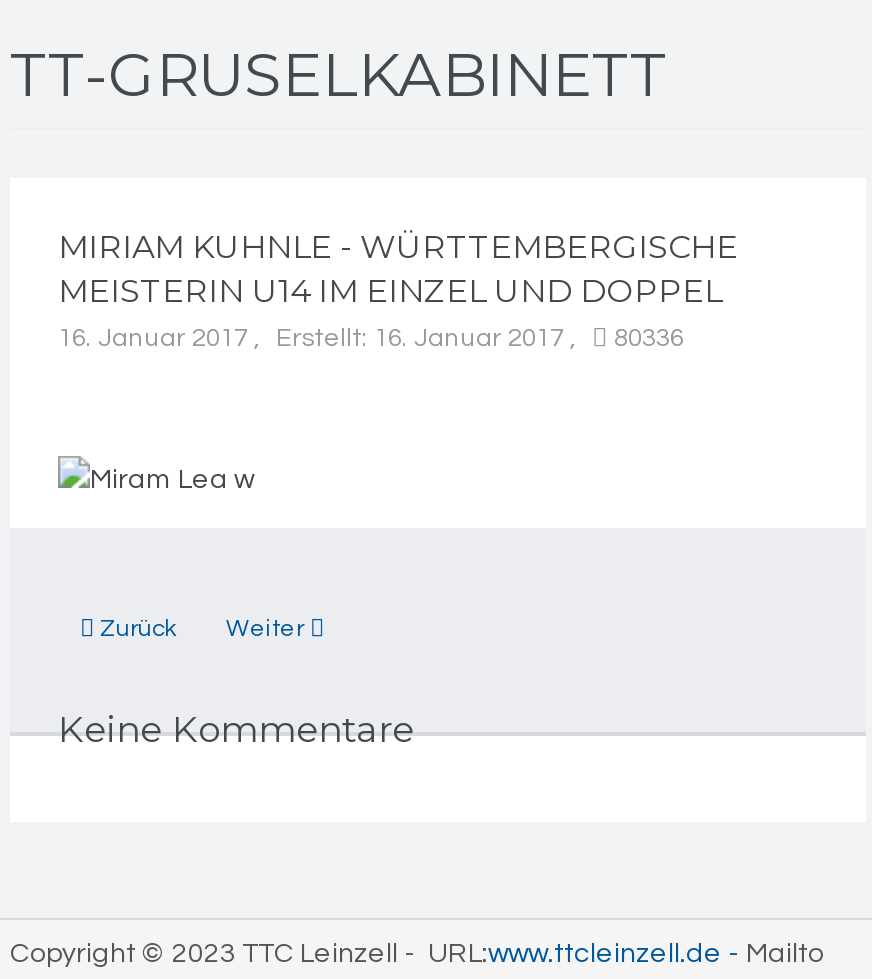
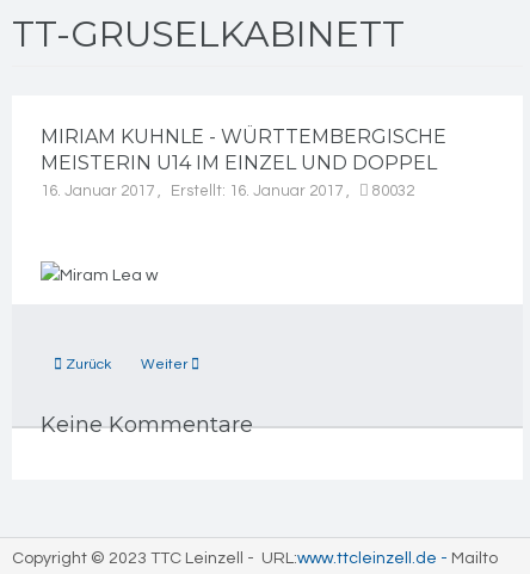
[58,323,684,351] 16. Januar 2017 Erstellt: 16. Januar 2017 80336 -> [41,182,414,199] 16. Januar 2017 Erstellt: 16. Januar 2017 80032

